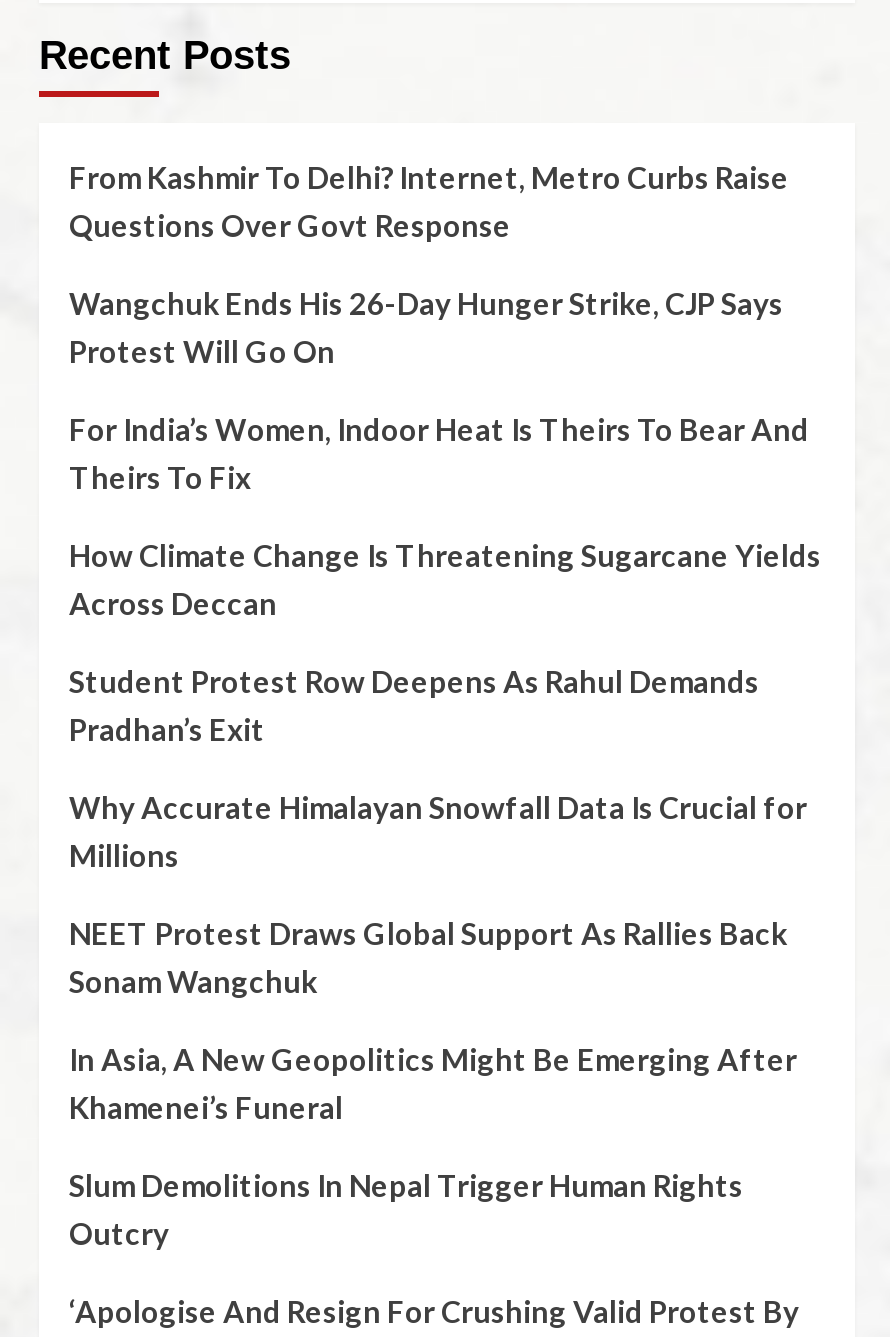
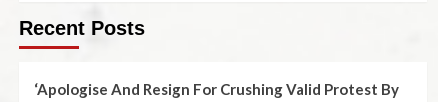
[69,160,821,1252] From Kashmir To Delhi? Internet, Metro Curbs Raise | Questions Over Govt Response | Wangchuk Ends His 26-Day Hunger Strike, CJP Says | Protest Will Go On | For India’s Women, Indoor Heat Is Theirs To Bear And | Theirs To Fix | How Climate Change Is Threatening Sugarcane Yields | Across Deccan | Student Protest Row Deepens As Rahul Demands | Pradhan’s Exit | Why Accurate Himalayan Snowfall Data Is Crucial for | Millions | NEET Protest Draws Global Support As Rallies Back | Sonam Wangchuk | In Asia, A New Geopolitics Might Be Emerging After | Khamenei’s Funeral | Slum Demolitions In Nepal Trigger Human Rights | Outcry -> none

